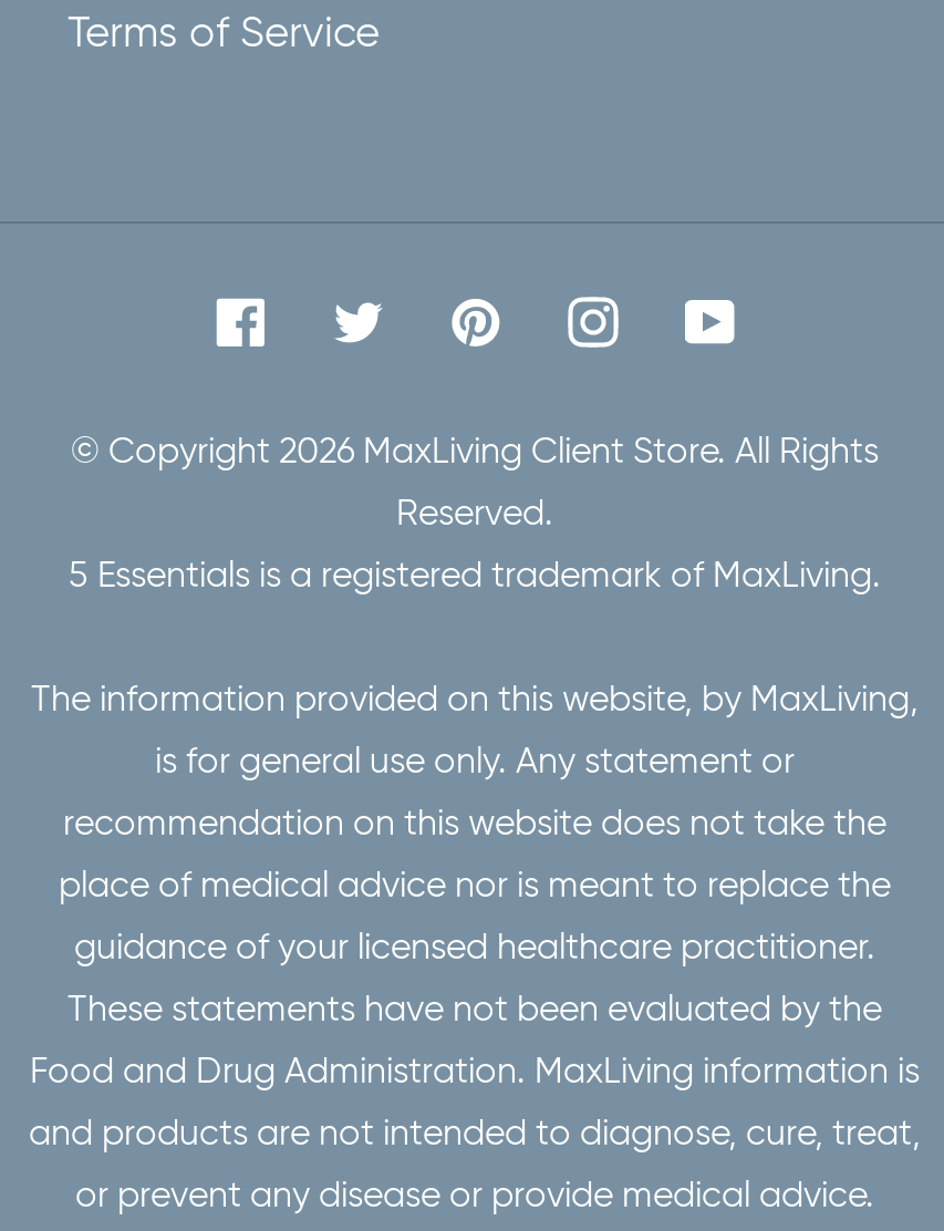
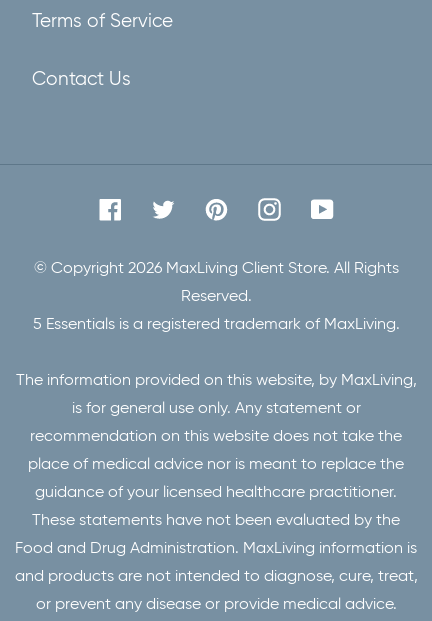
none -> [32,70,131,89] Contact Us

